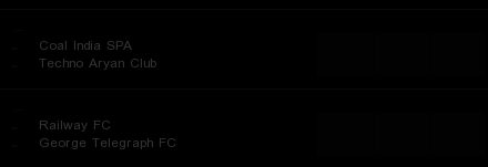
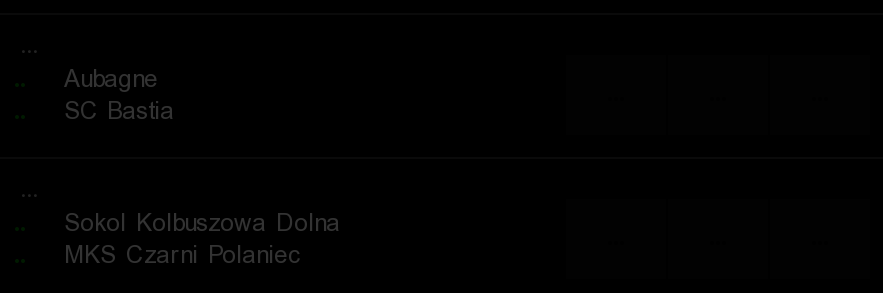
[39,35,132,56] Coal India SPA -> [64,61,158,99] Aubagne
[39,53,156,74] Techno Aryan Club -> [64,93,174,131] SC Bastia
[39,115,111,136] Railway FC -> [64,205,340,243] Sokol Kolbuszowa Dolna
[39,133,176,154] George Telegraph FC -> [64,237,302,275] MKS Czarni Polaniec

